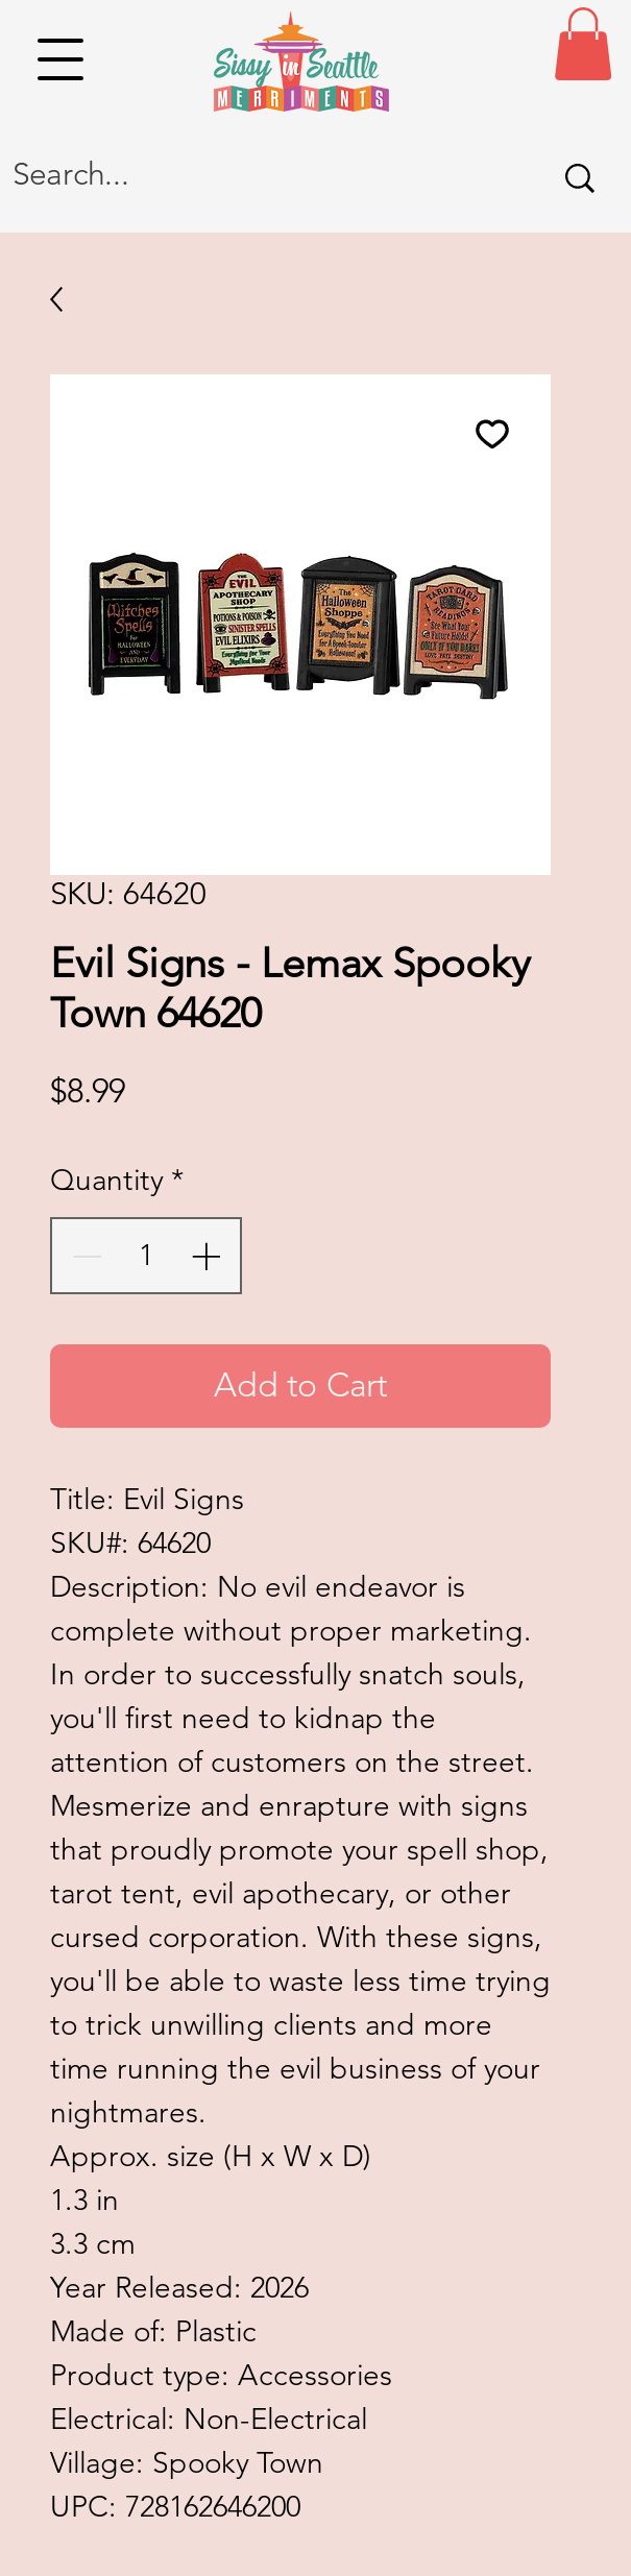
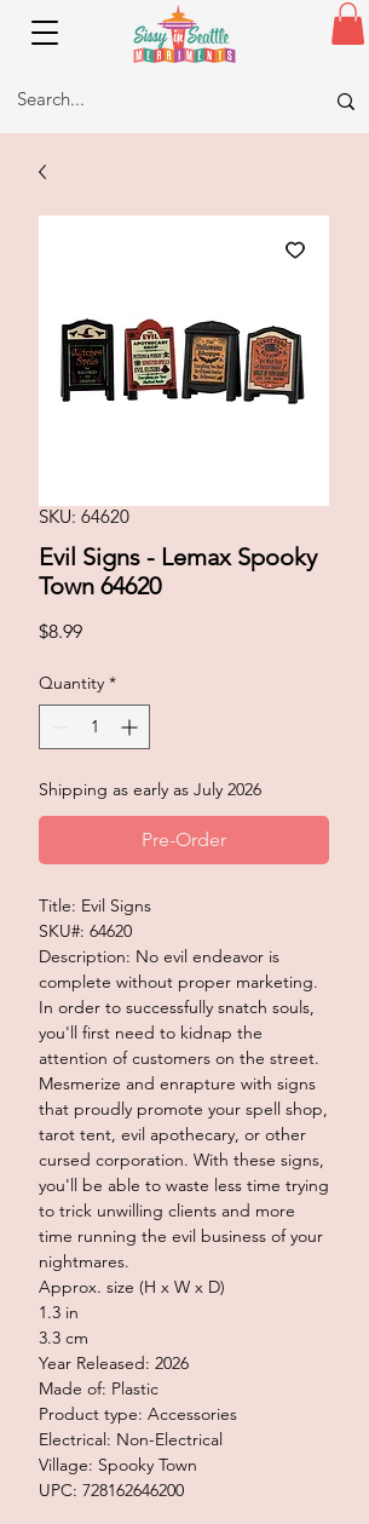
[214,1365,387,1404] Add to Cart -> [39,778,261,851] Shipping as early as July 2026 | Pre-Order

